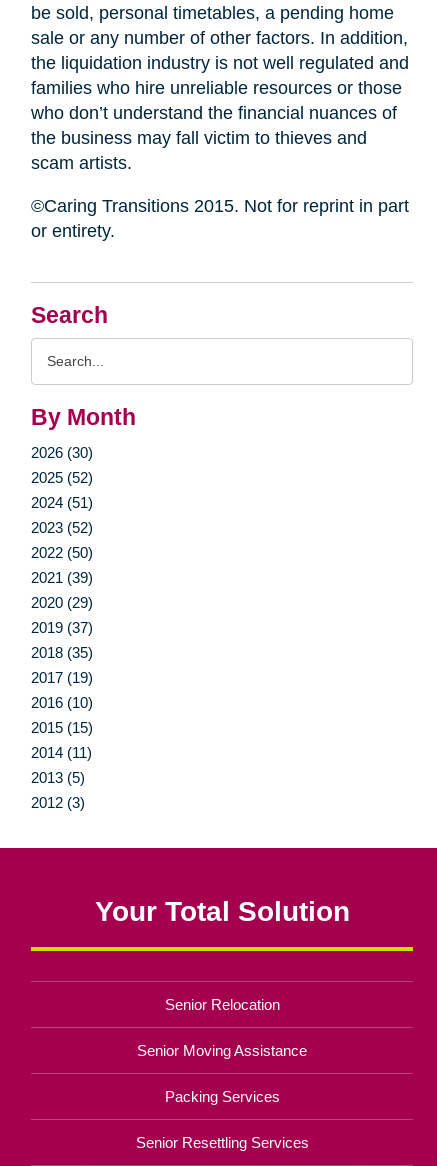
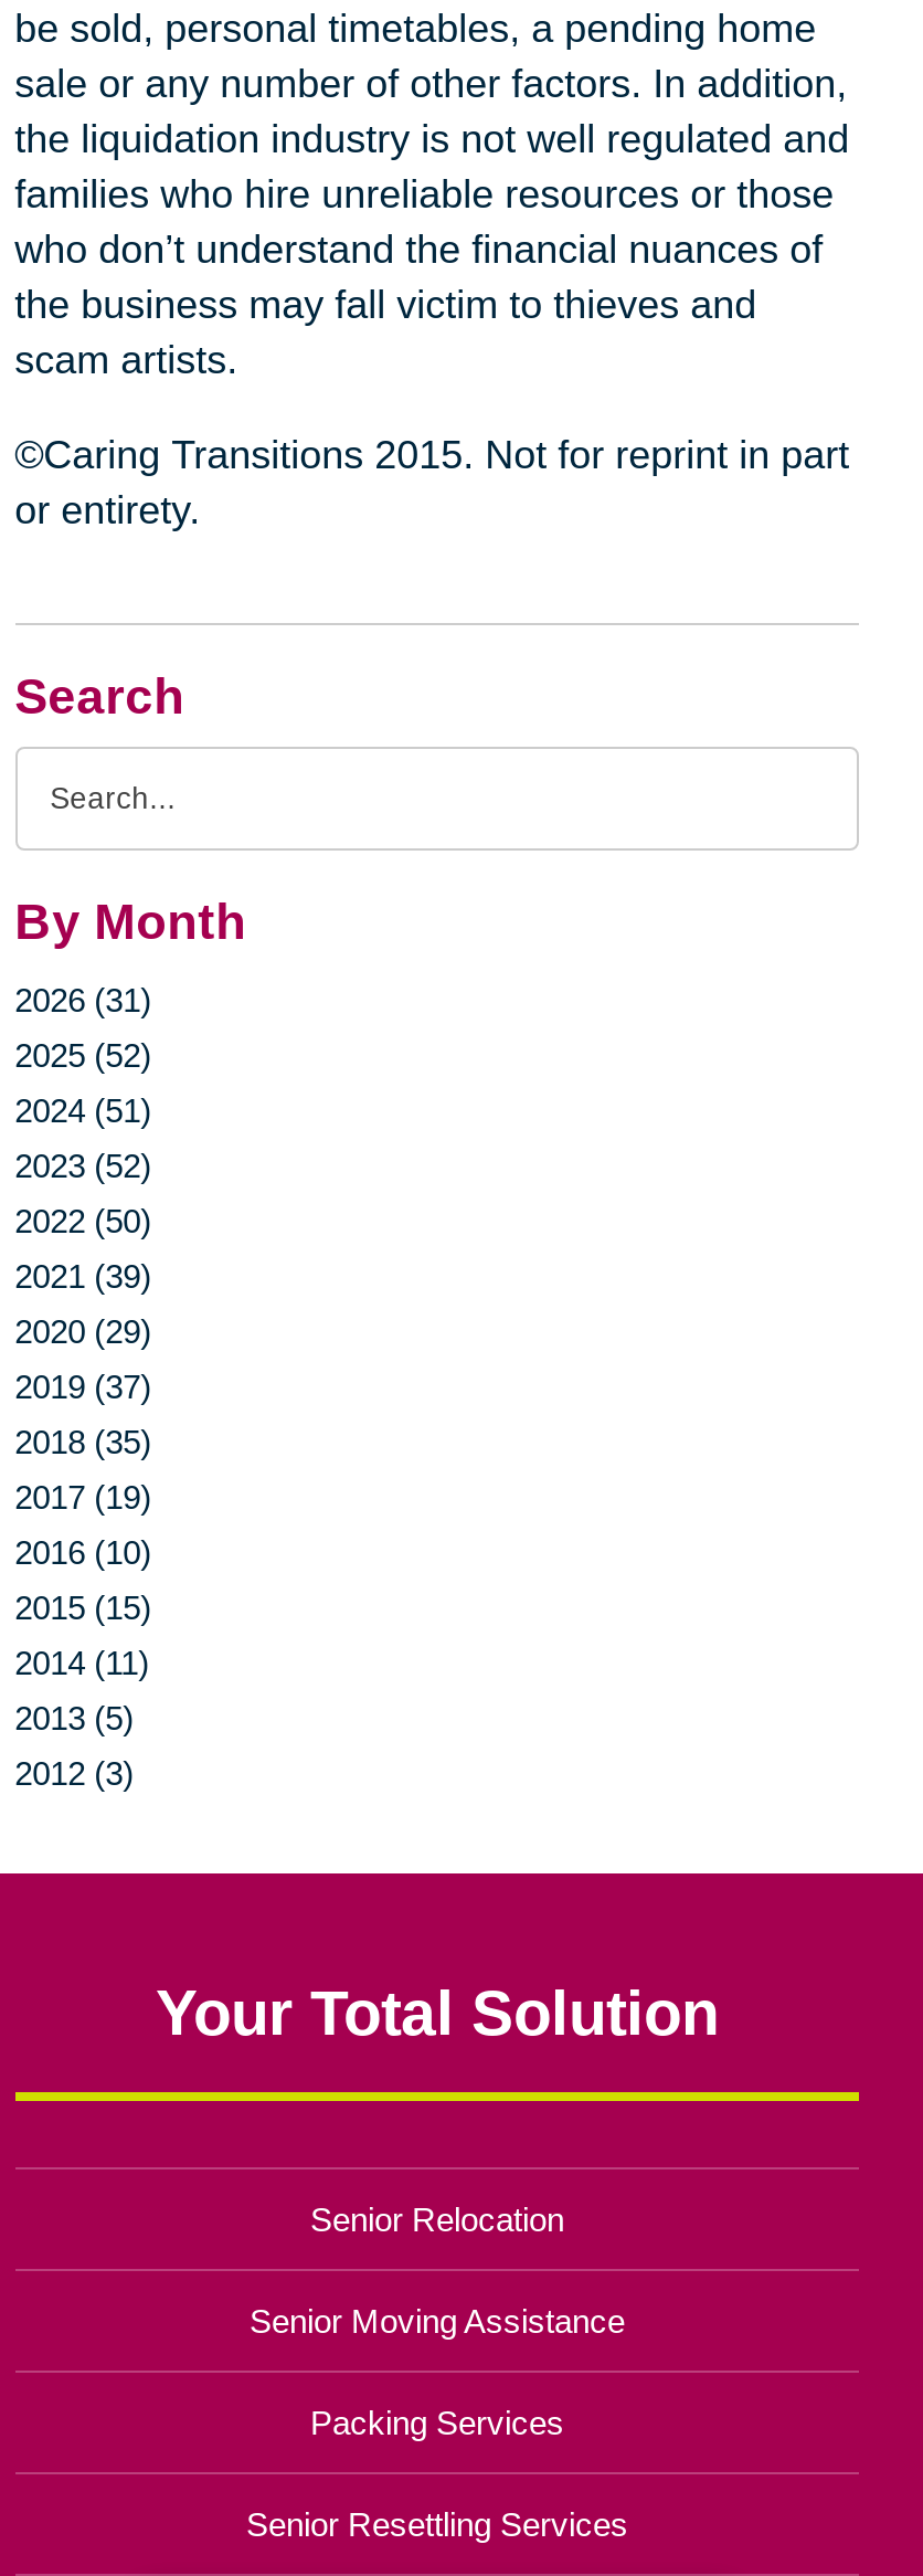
[31,444,93,461] 2026 (30) -> [15,982,152,1019] 2026 (31)

